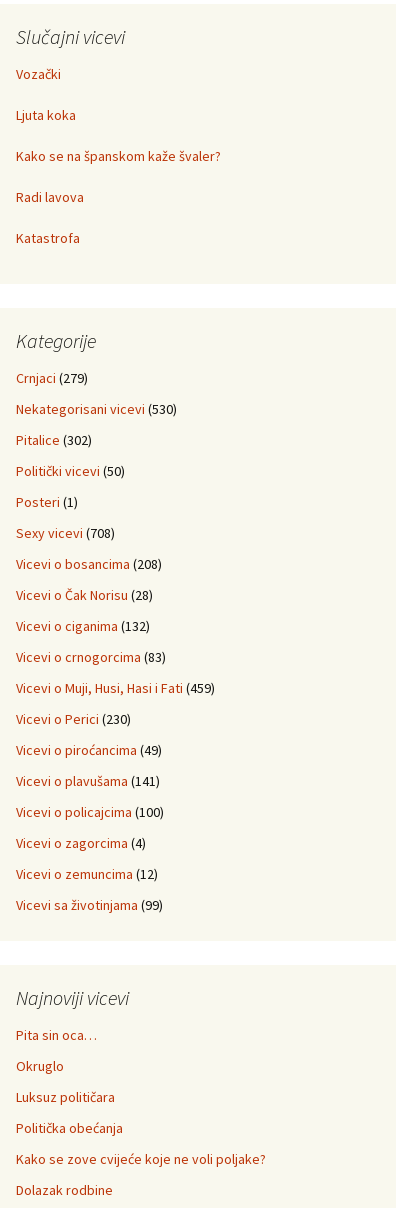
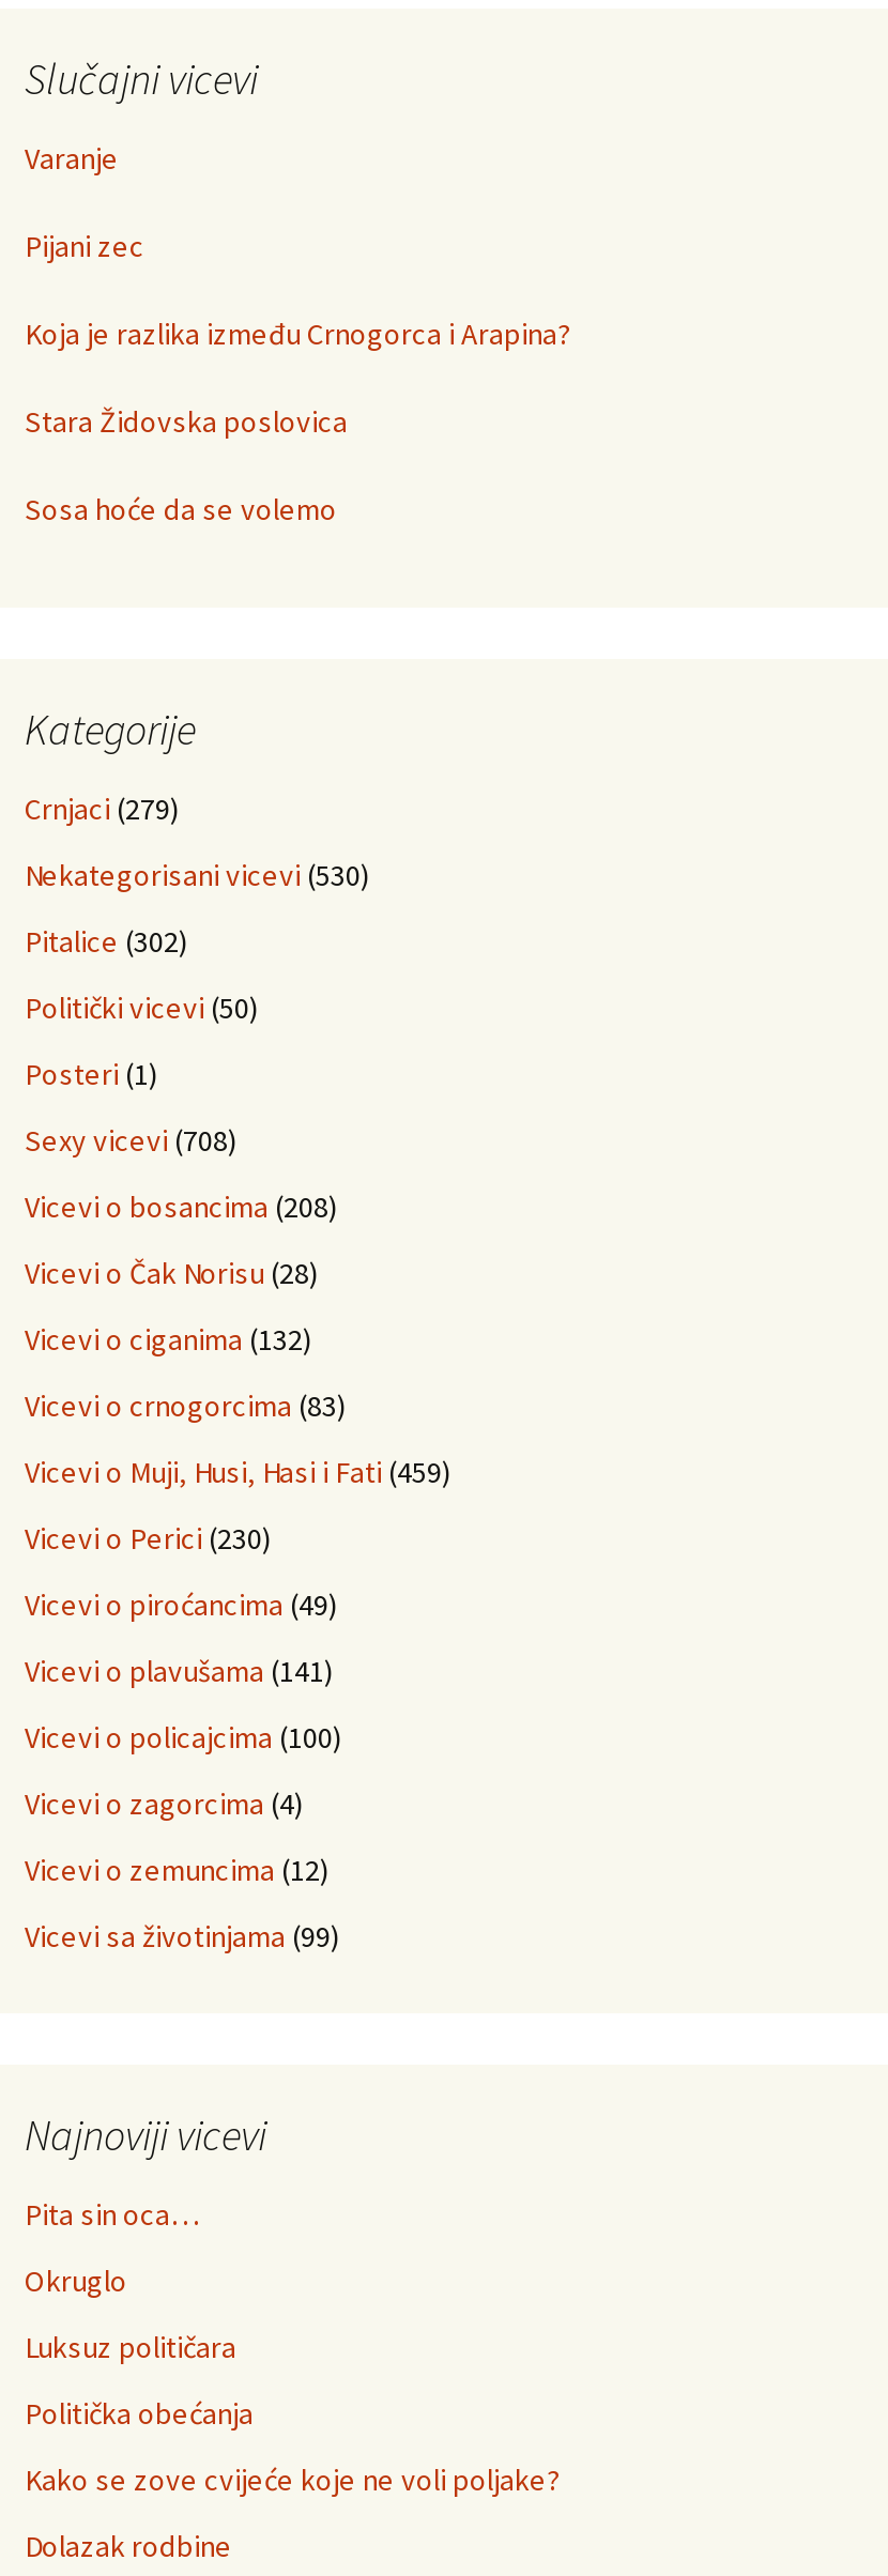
[16,65,61,83] Vozački -> [25,139,119,178] Varanje
[16,106,76,124] Ljuta koka -> [25,227,144,265] Pijani zec
[16,147,221,165] Kako se na španskom kaže švaler? -> [25,315,570,353] Koja je razlika između Crnogorca i Arapina?
[16,188,84,206] Radi lavova -> [25,402,348,441] Stara Židovska poslovica
[16,229,80,247] Katastrofa -> [25,490,337,528] Sosa hoće da se volemo

